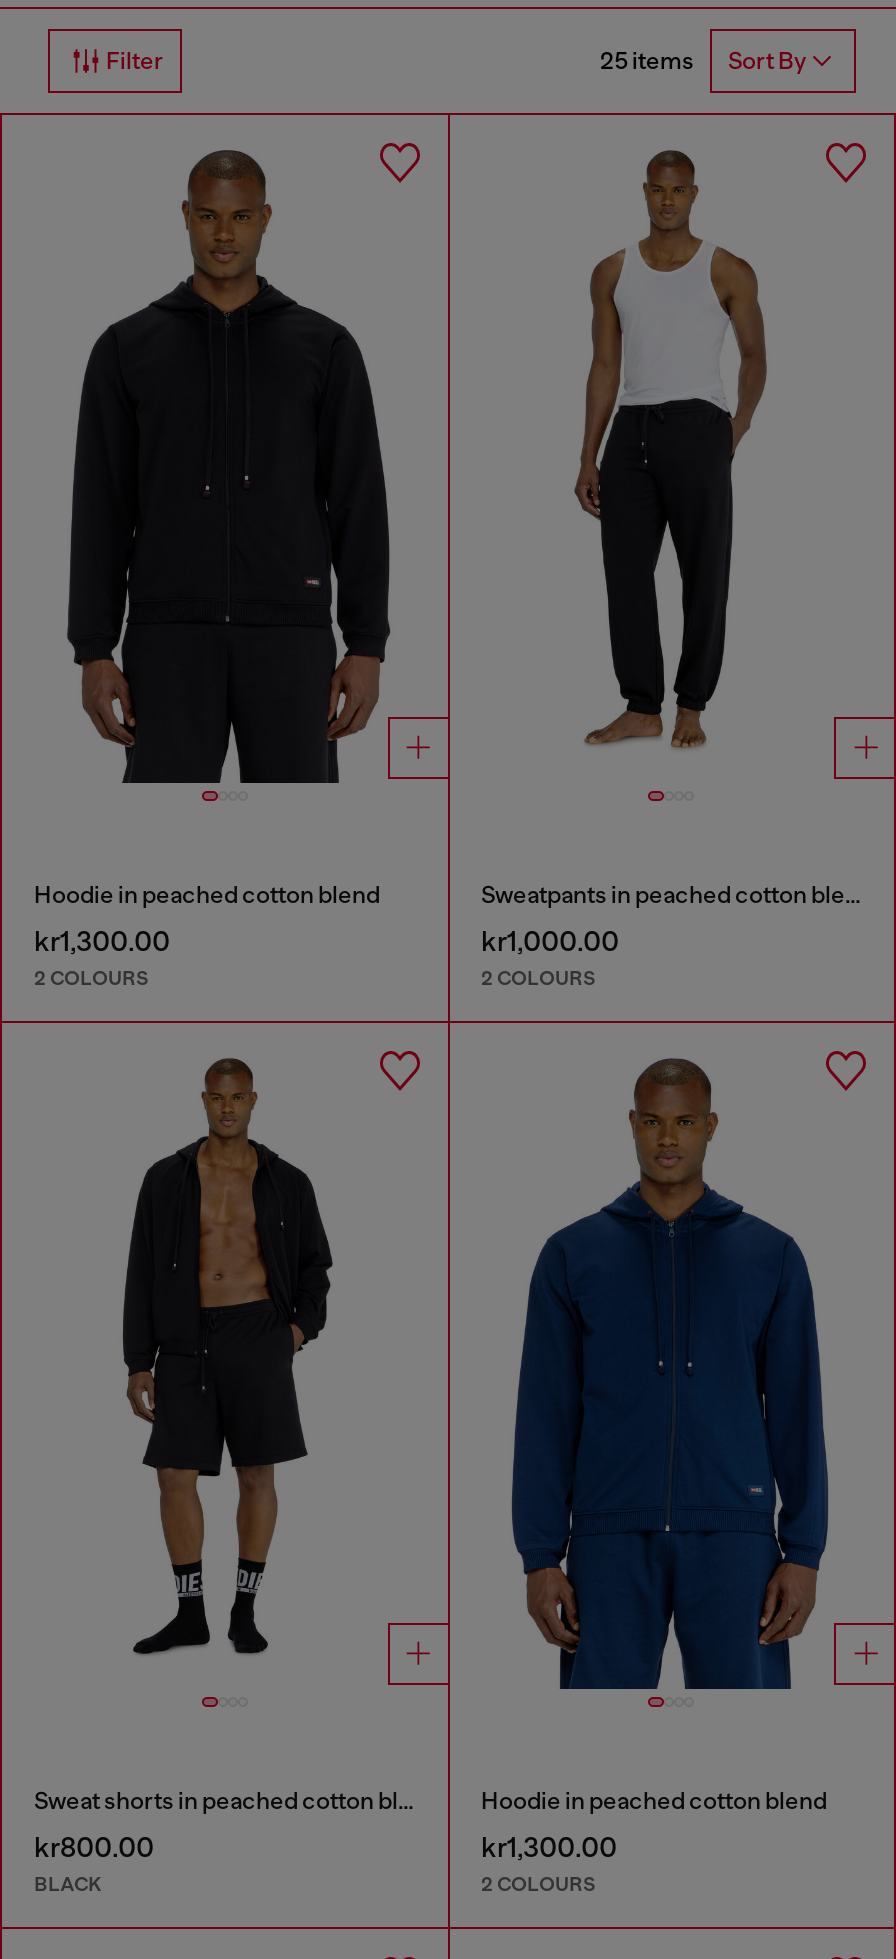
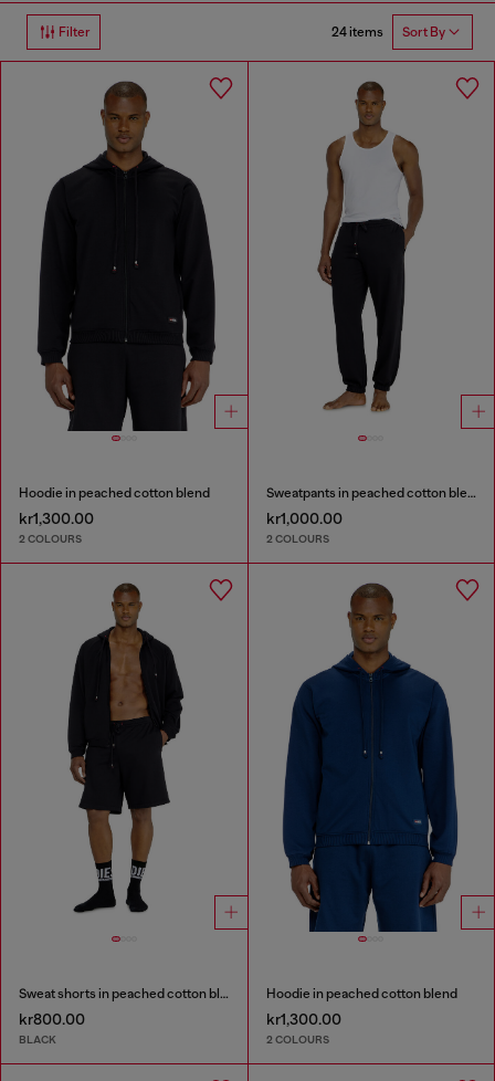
[600,47,806,76] 25 items Sort By -> [331,24,445,40] 24 items Sort By

